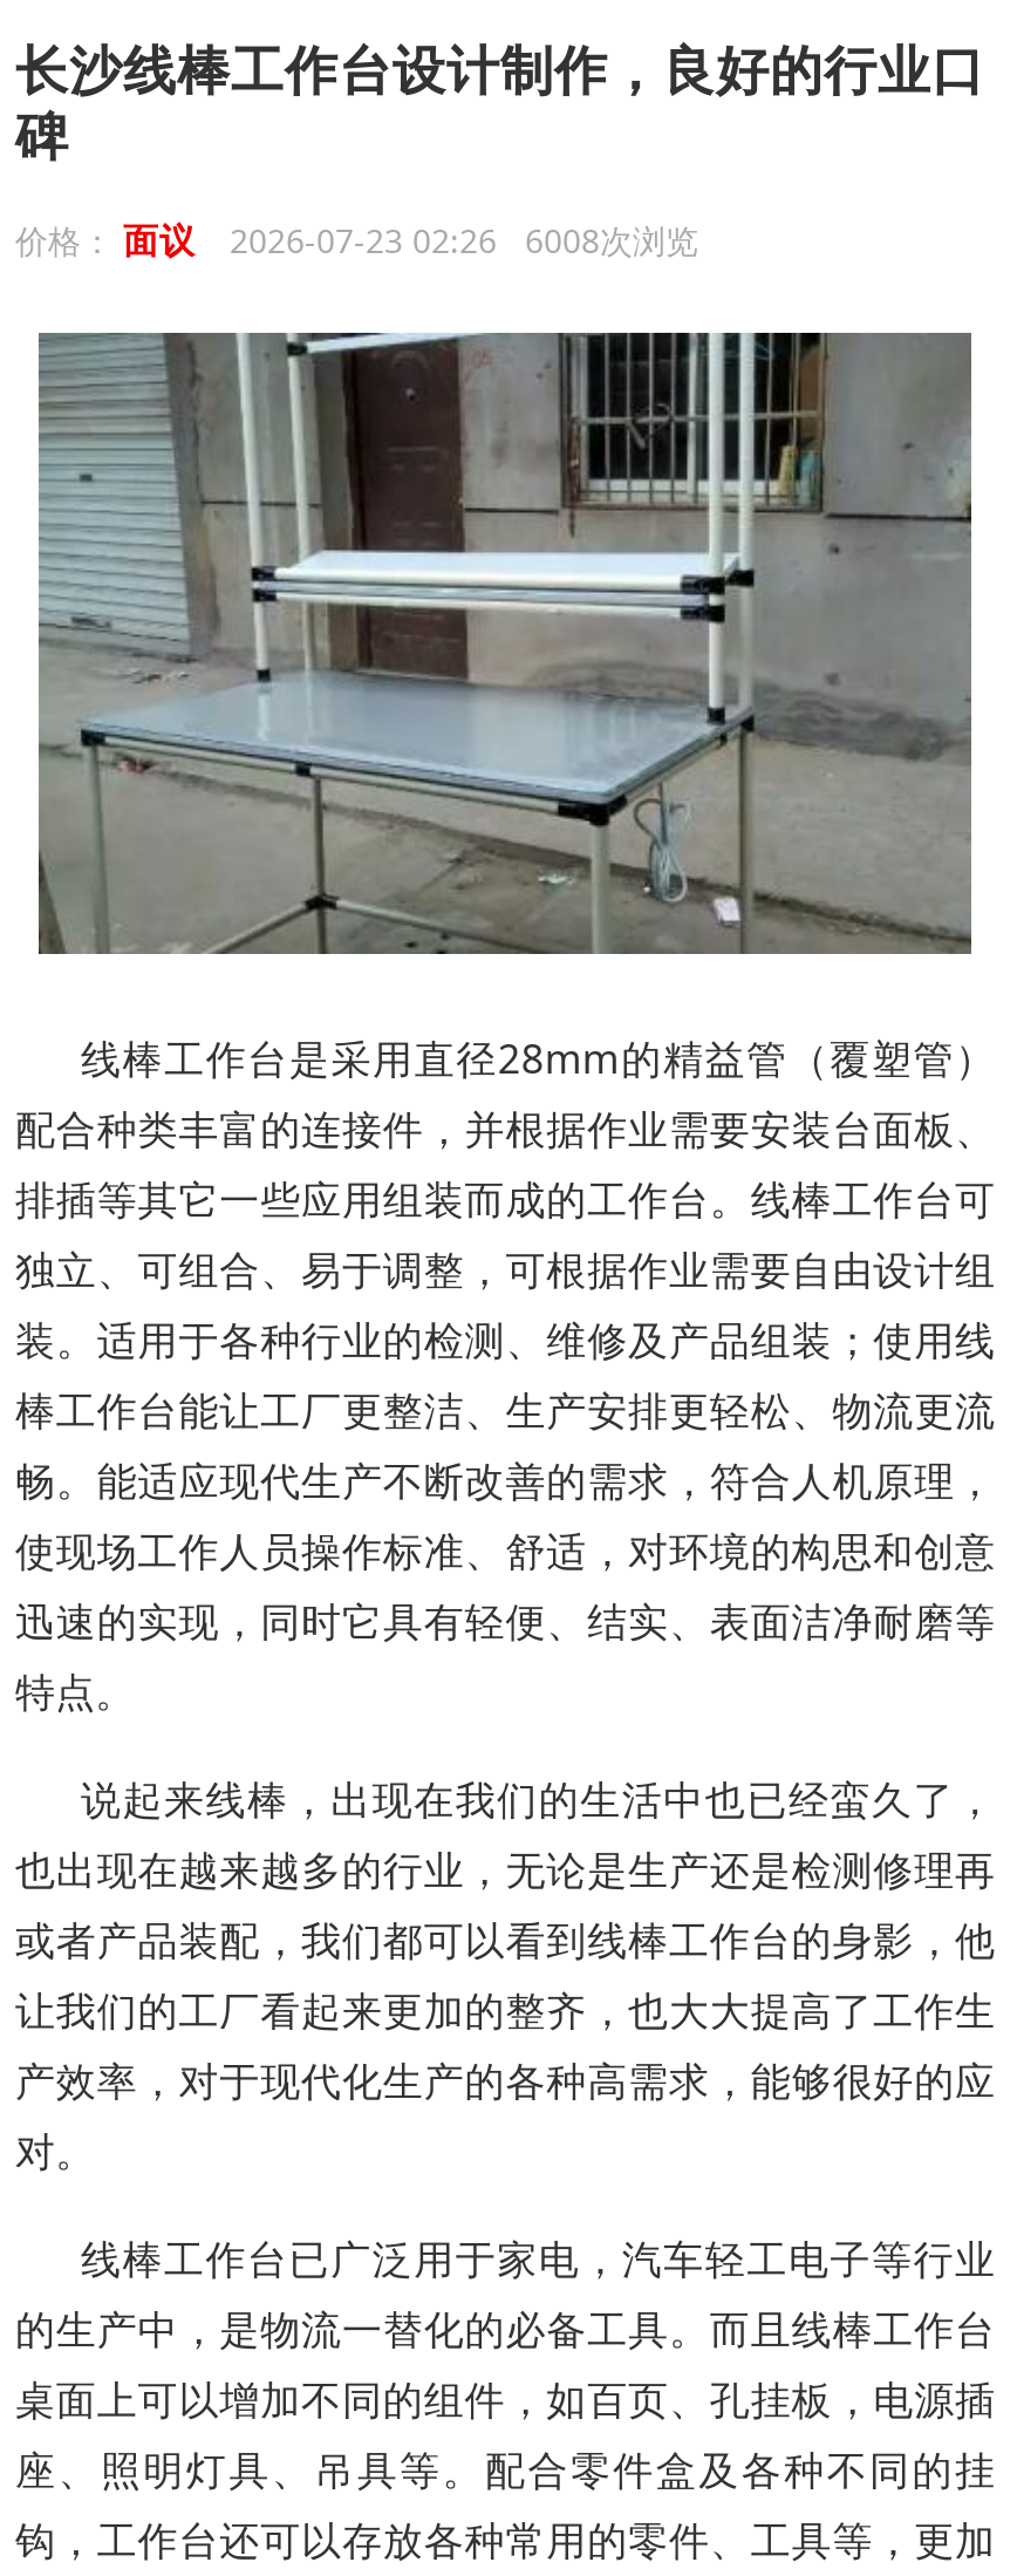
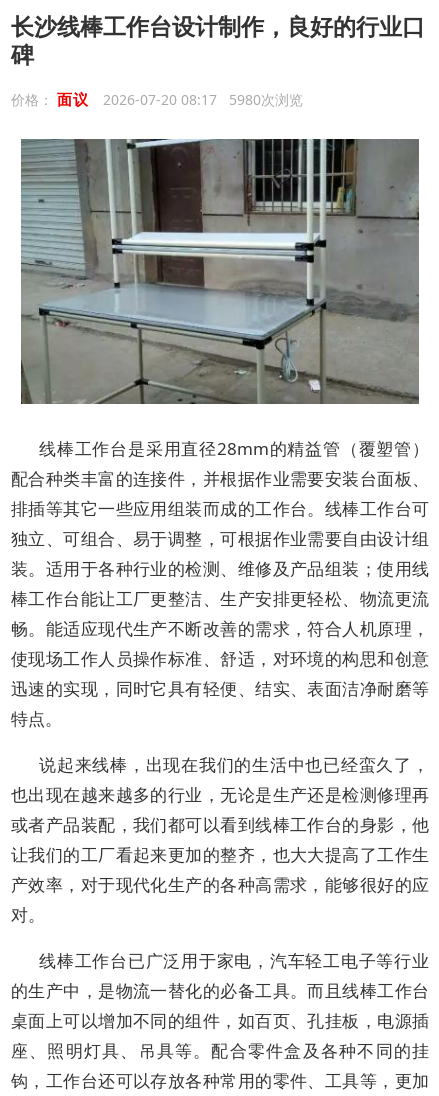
[15,216,698,263] 价格：面议 2026-07-23 02:26 6008次浏览 -> [11,89,302,109] 价格：面议 2026-07-20 08:17 5980次浏览

